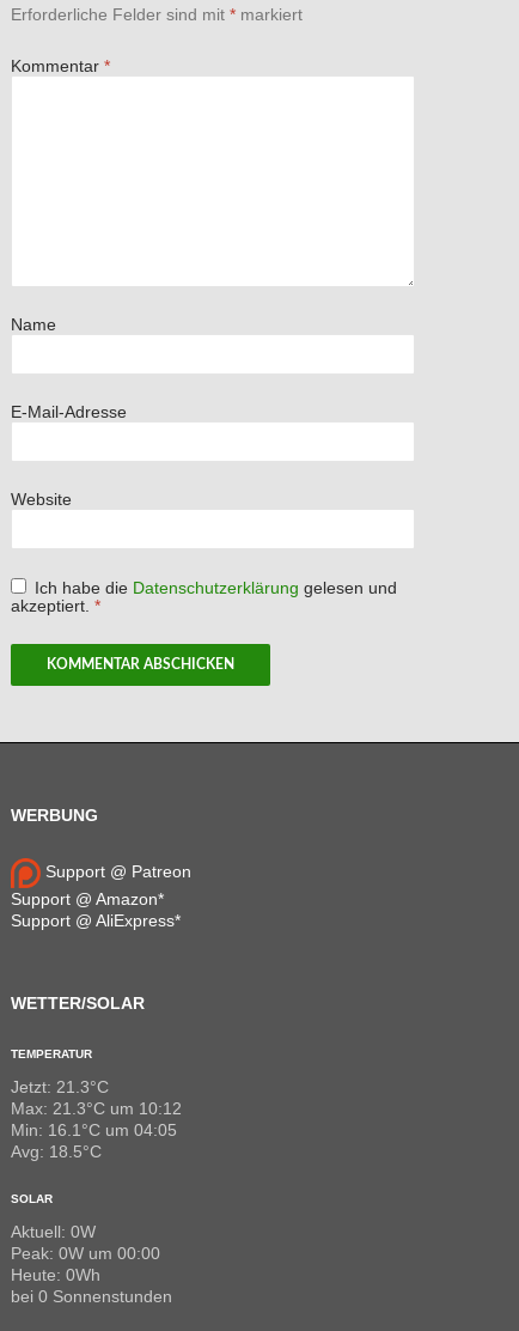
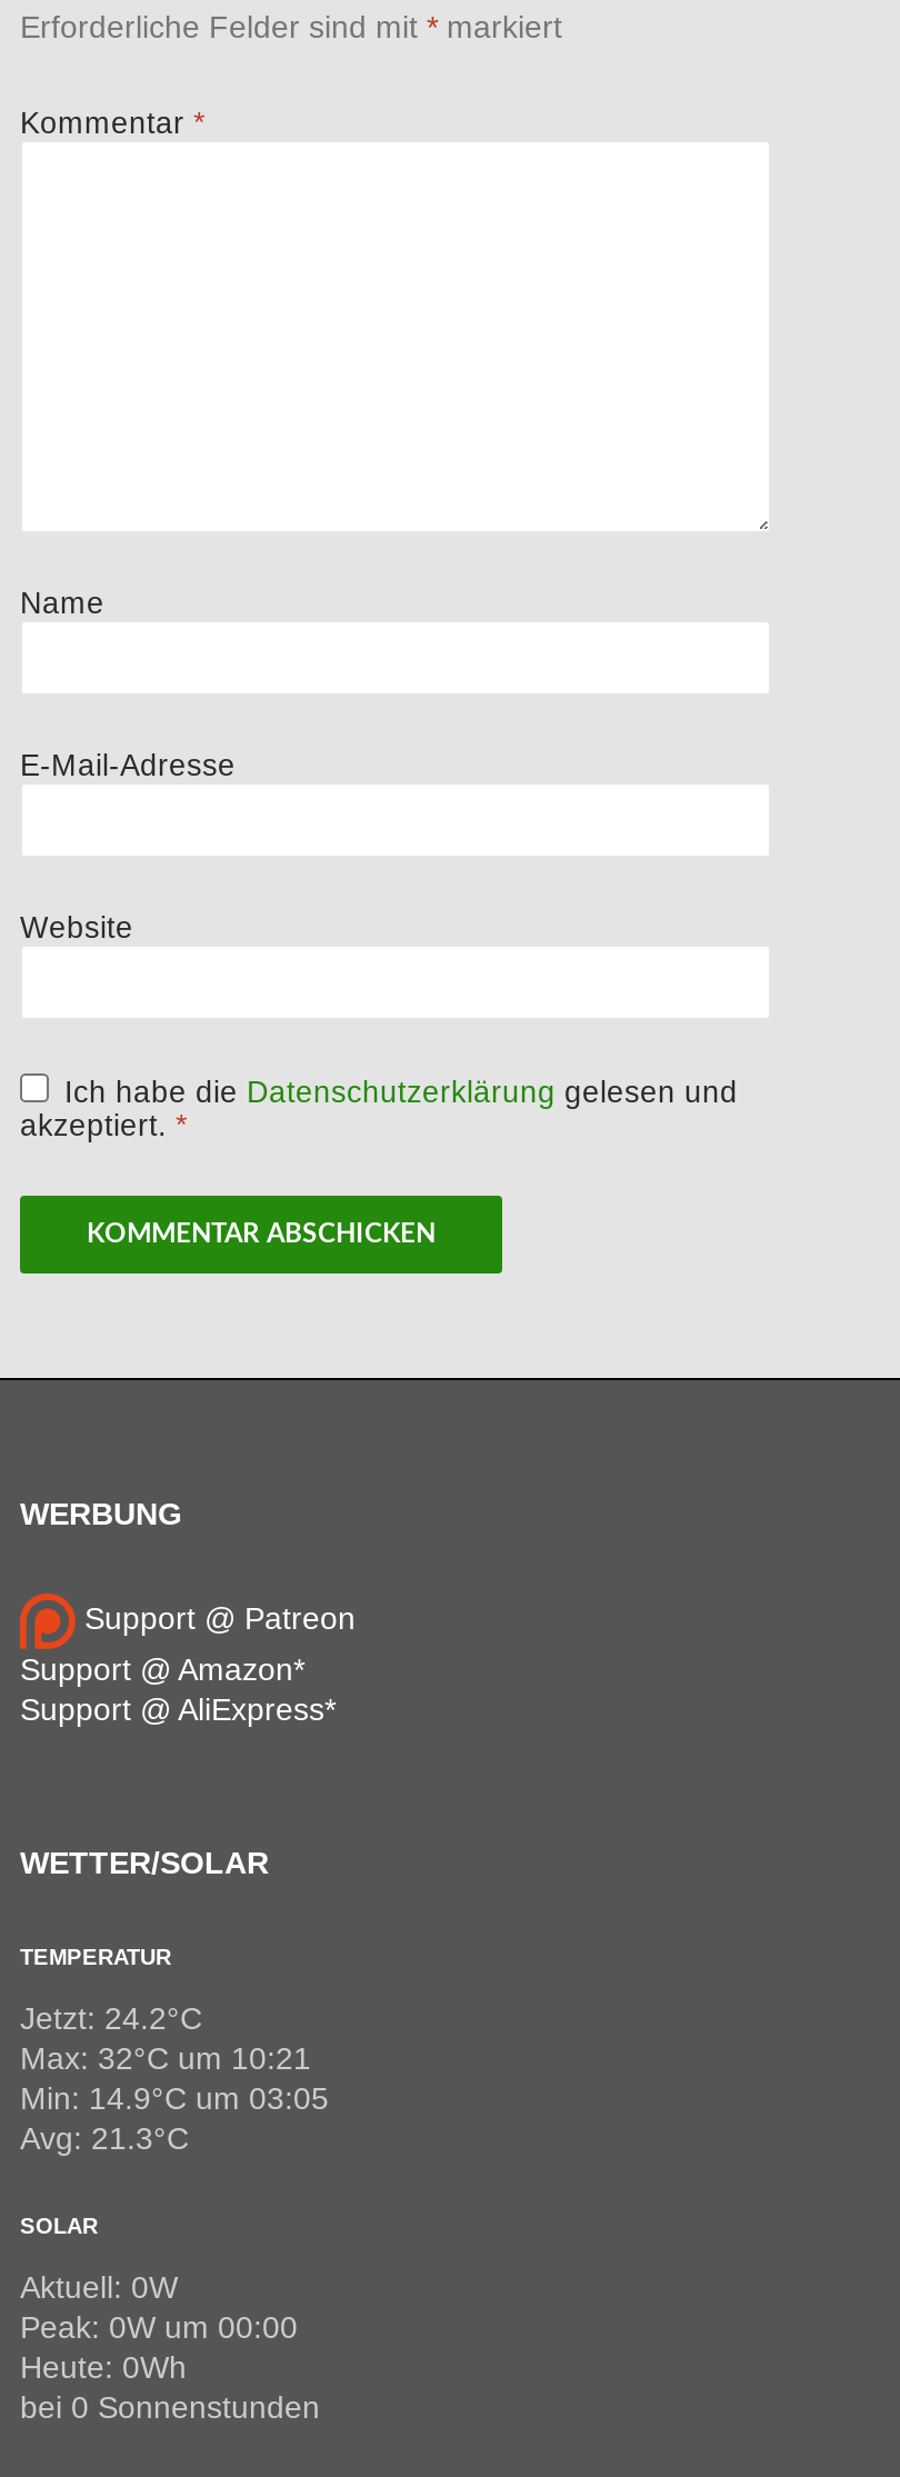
[11,1077,109,1097] Jetzt: 21.3°C -> [20,2001,202,2036] Jetzt: 24.2°C
[11,1099,182,1118] Max: 21.3°C um 10:12 -> [20,2041,311,2076] Max: 32°C um 10:21
[11,1121,177,1140] Min: 16.1°C um 04:05 -> [20,2081,329,2116] Min: 14.9°C um 03:05
[11,1142,102,1161] Avg: 18.5°C -> [20,2121,189,2156] Avg: 21.3°C

